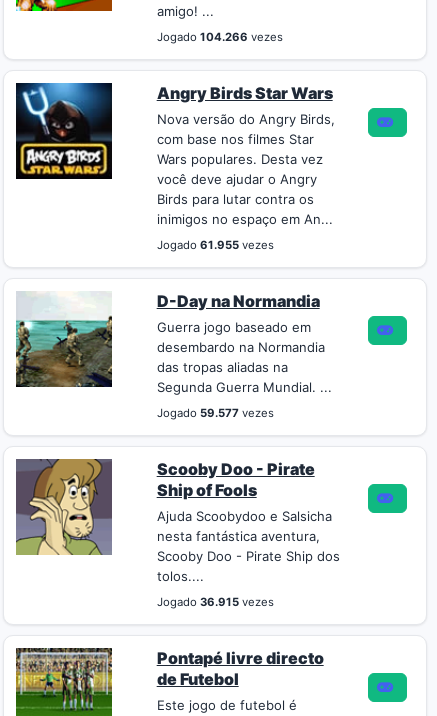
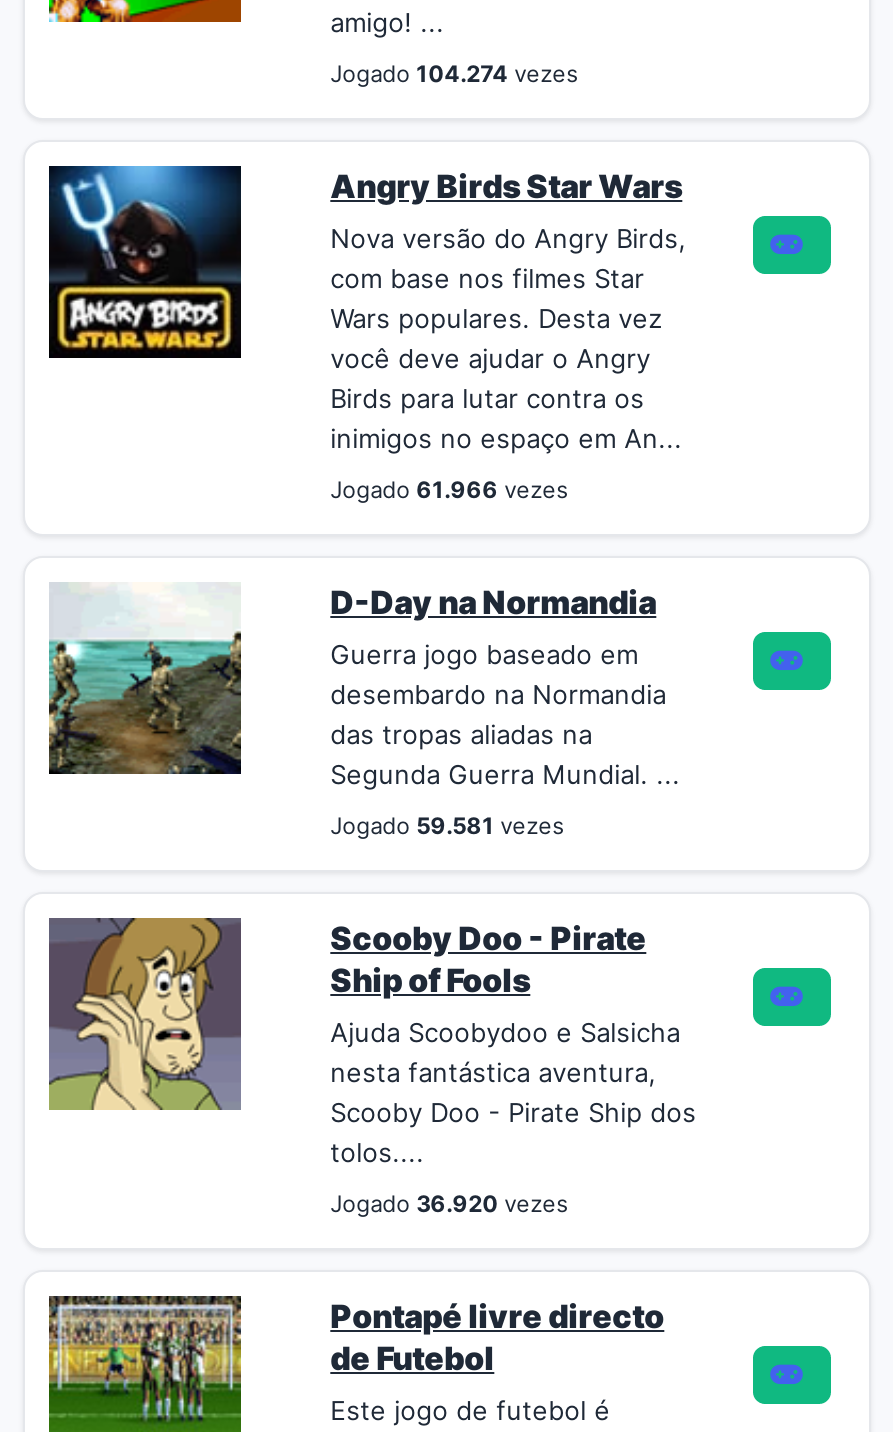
[157,30,283,44] Jogado 104.266 vezes -> [330,60,578,88] Jogado 104.274 vezes
[157,238,274,252] Jogado 61.955 vezes -> [330,476,568,504] Jogado 61.966 vezes
[157,406,274,420] Jogado 59.577 vezes -> [330,812,564,840] Jogado 59.581 vezes
[157,595,274,609] Jogado 36.915 vezes -> [330,1190,568,1218] Jogado 36.920 vezes

